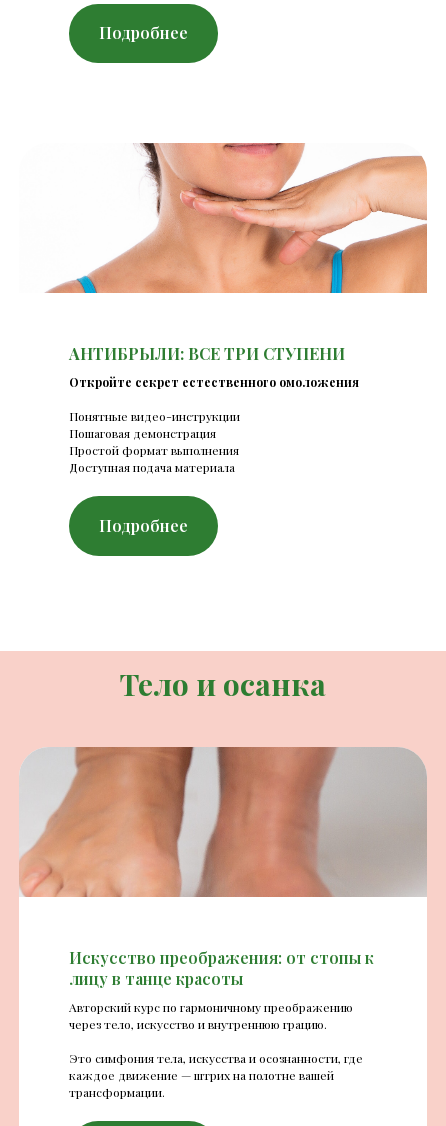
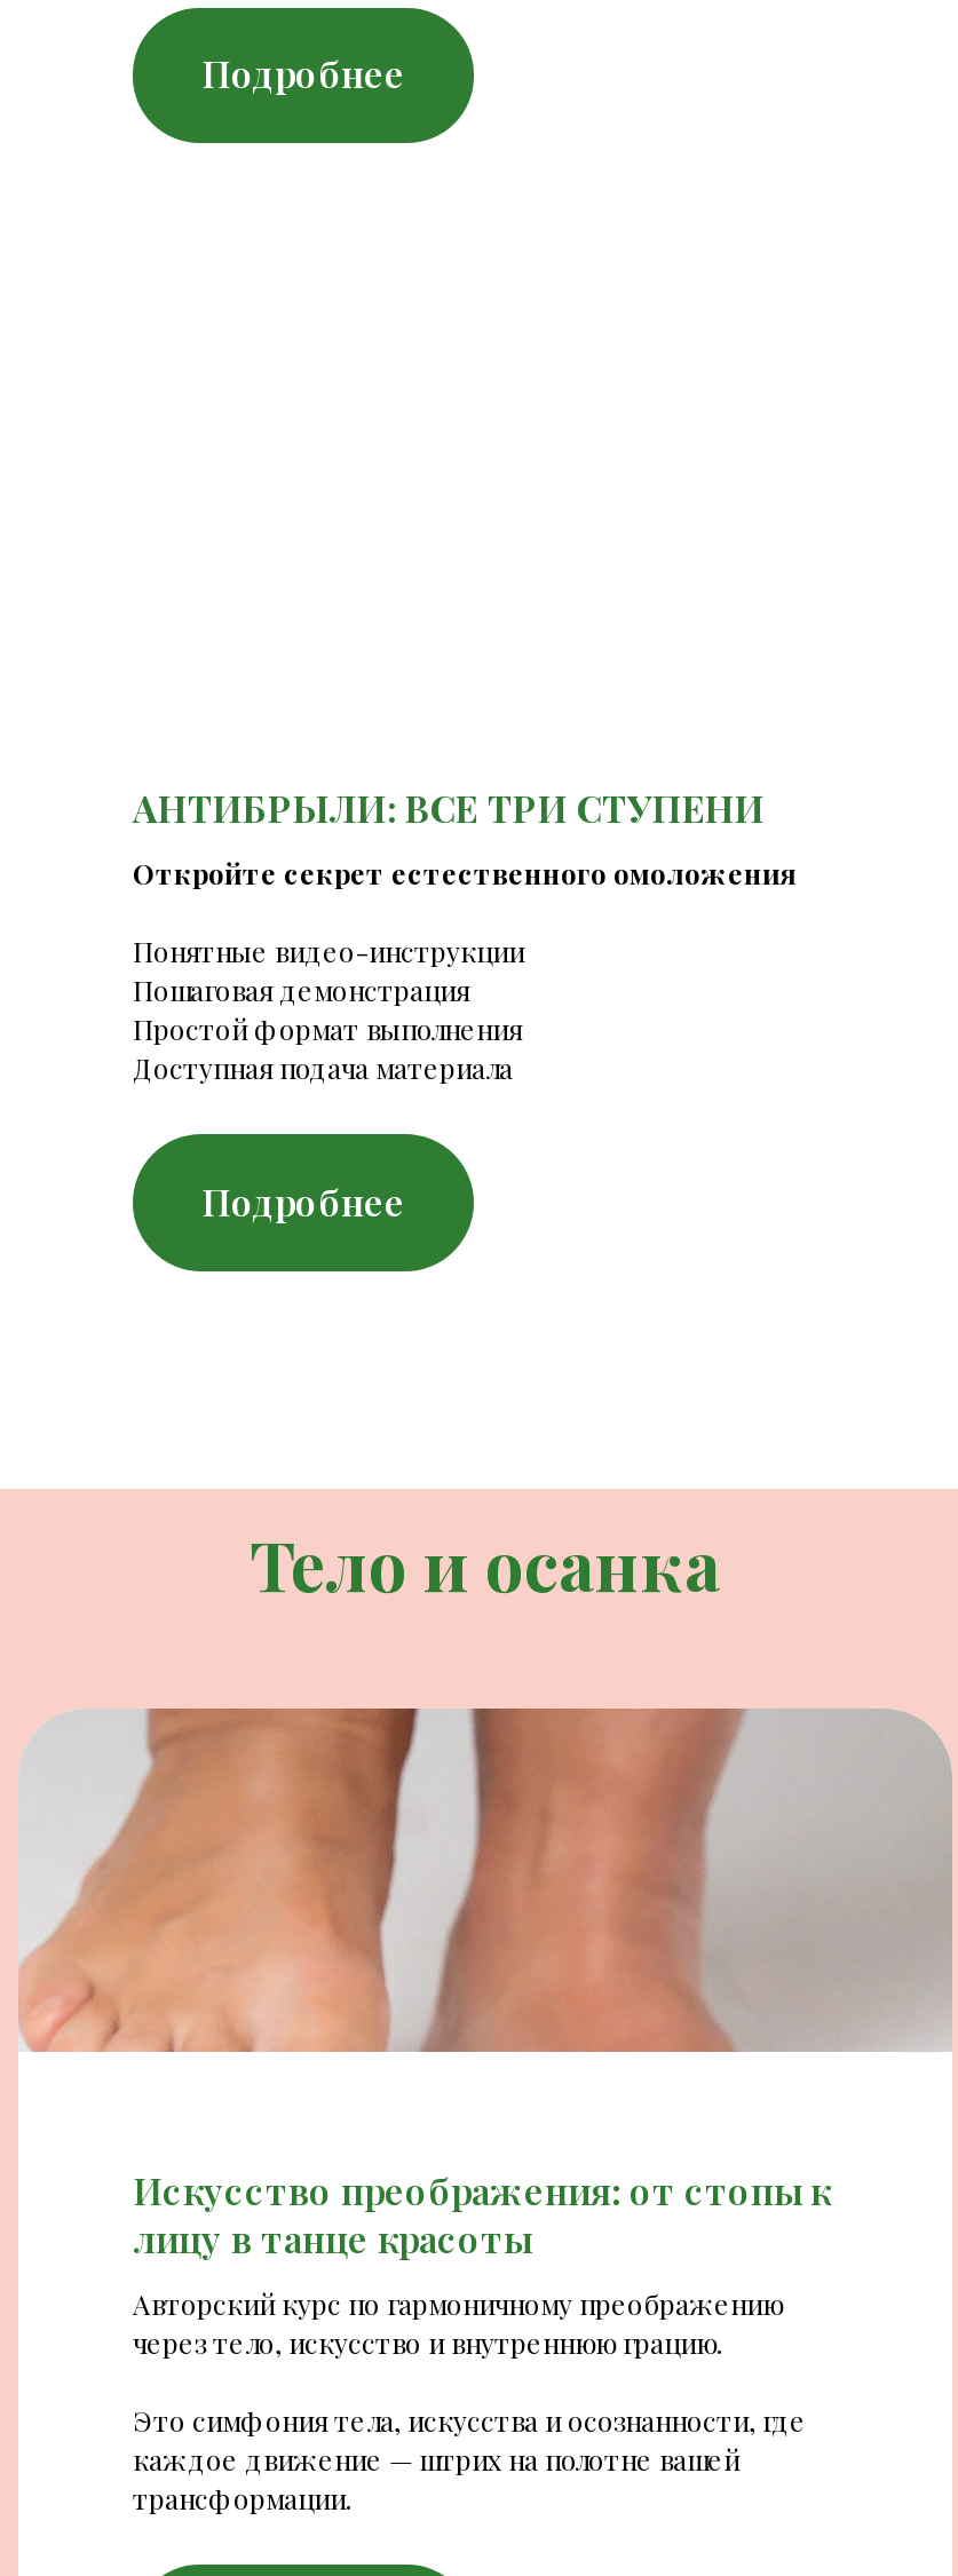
[46,142,428,294] [image] -> none

